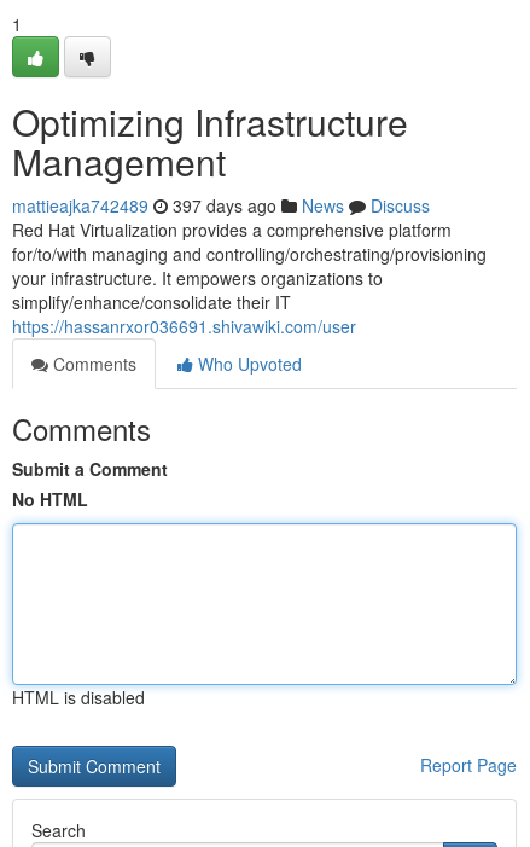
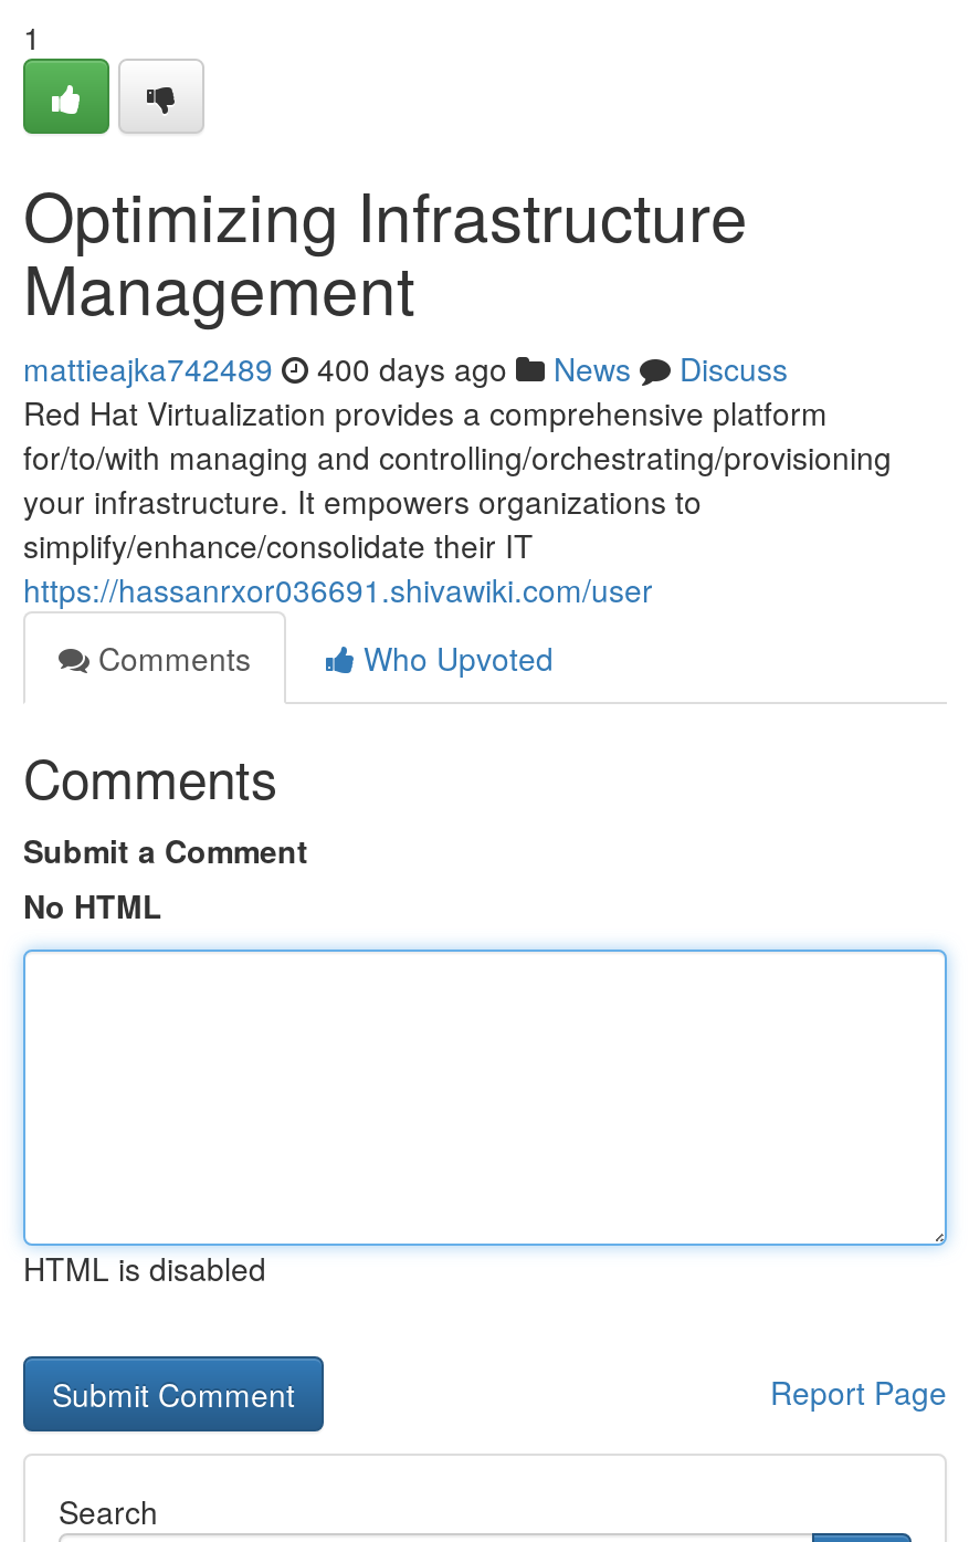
[12,193,430,217] mattieajka742489 397 days ago News Discuss -> [23,346,788,390] mattieajka742489 400 days ago News Discuss

